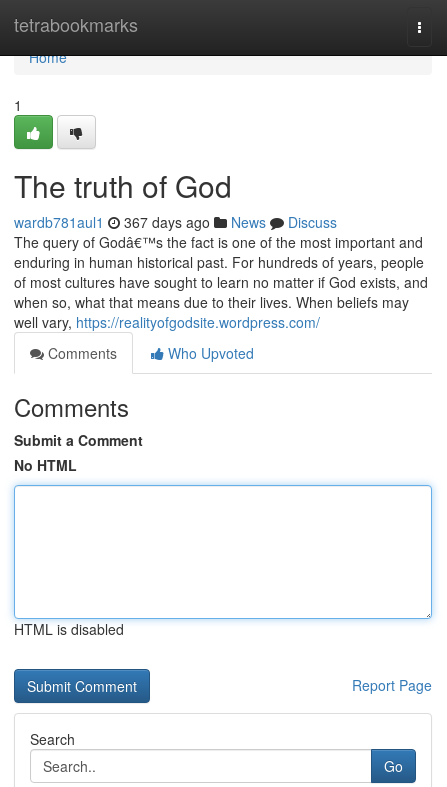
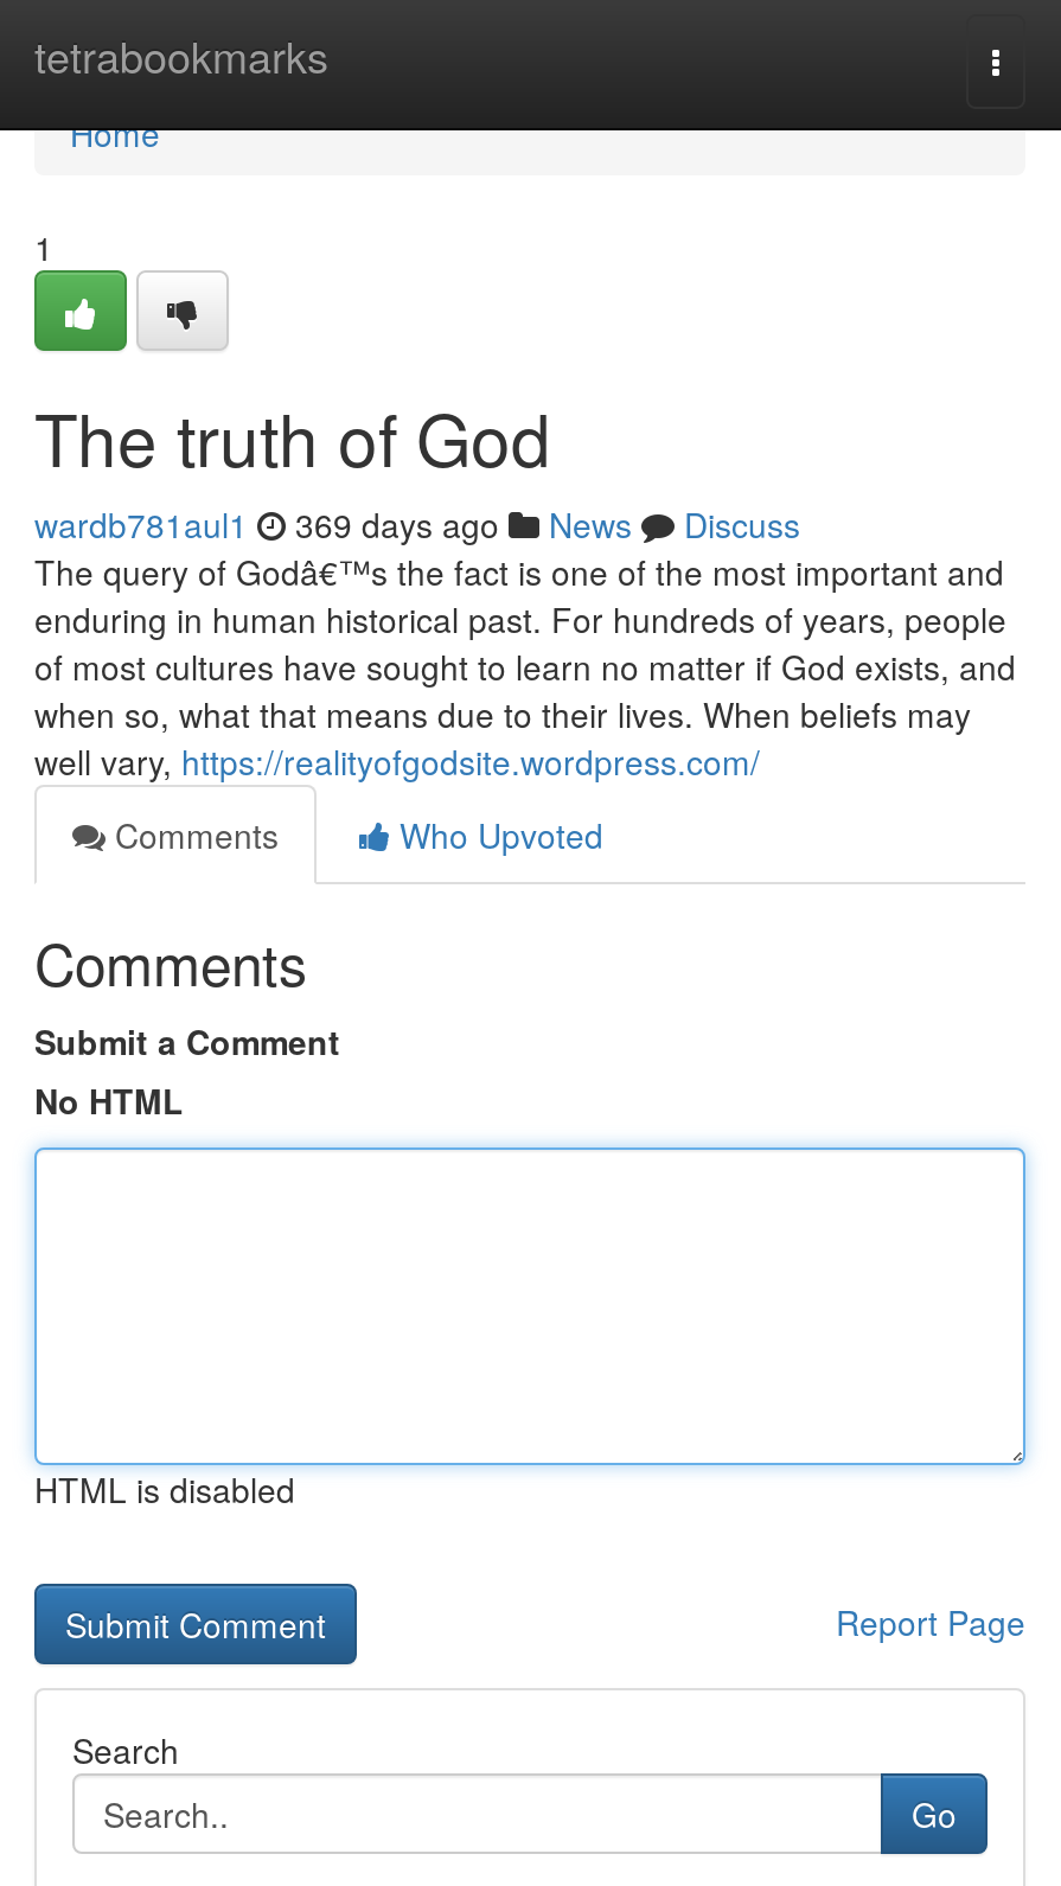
[14,212,337,232] wardb781aul1 367 days ago News Discuss -> [34,500,800,548] wardb781aul1 369 days ago News Discuss

